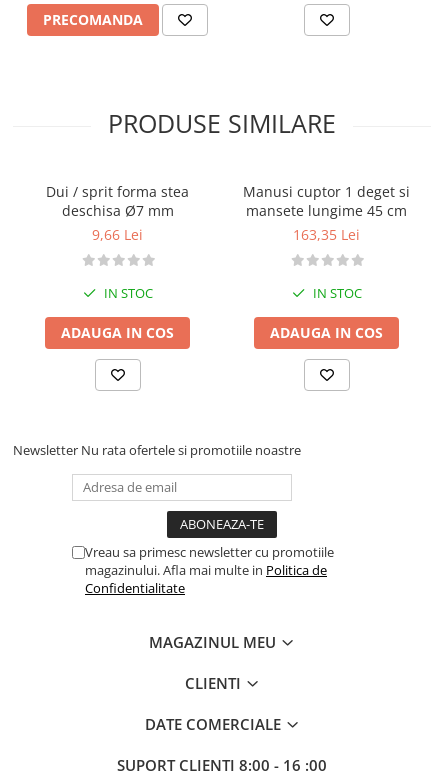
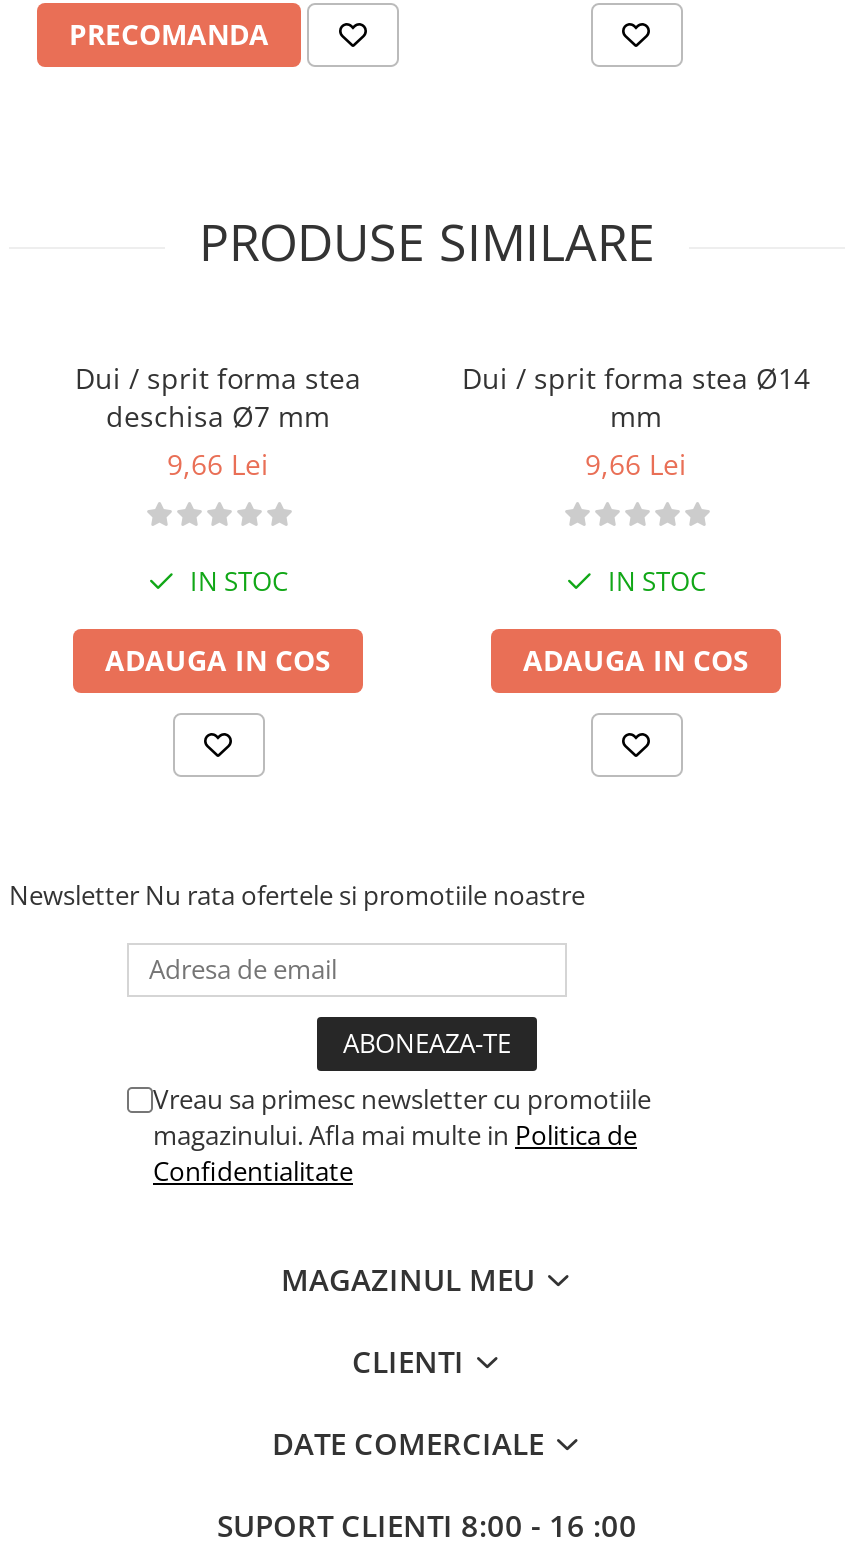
[243,182,410,244] Manusi cuptor 1 deget si | mansete lungime 45 cm | 163,35 Lei -> [462,360,810,484] Dui / sprit forma stea Ø14 | mm | 9,66 Lei

